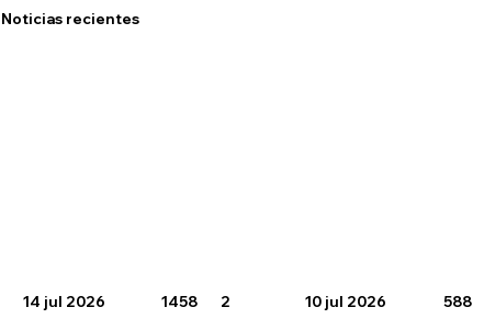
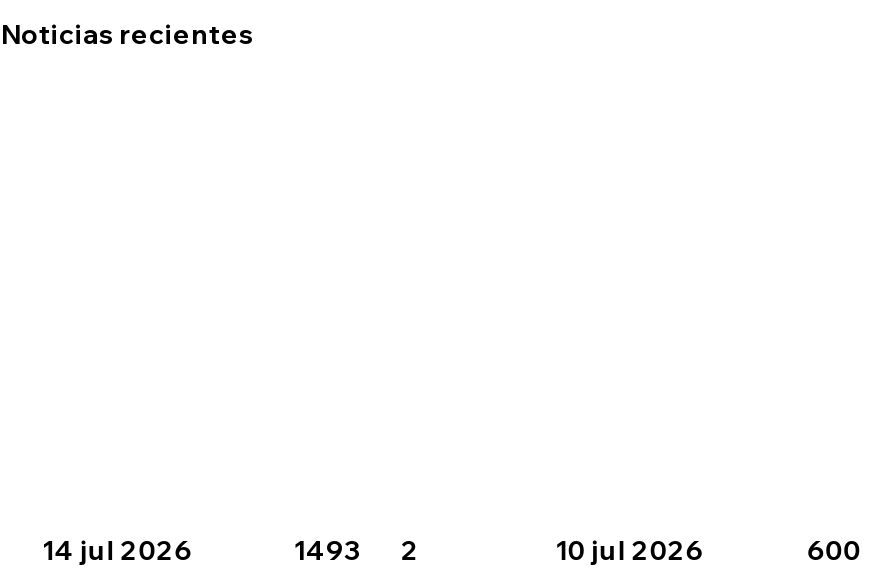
[161,293,230,311] 1458 2 -> [294,535,419,567] 1493 2
[443,293,471,311] 588 -> [807,535,861,567] 600

